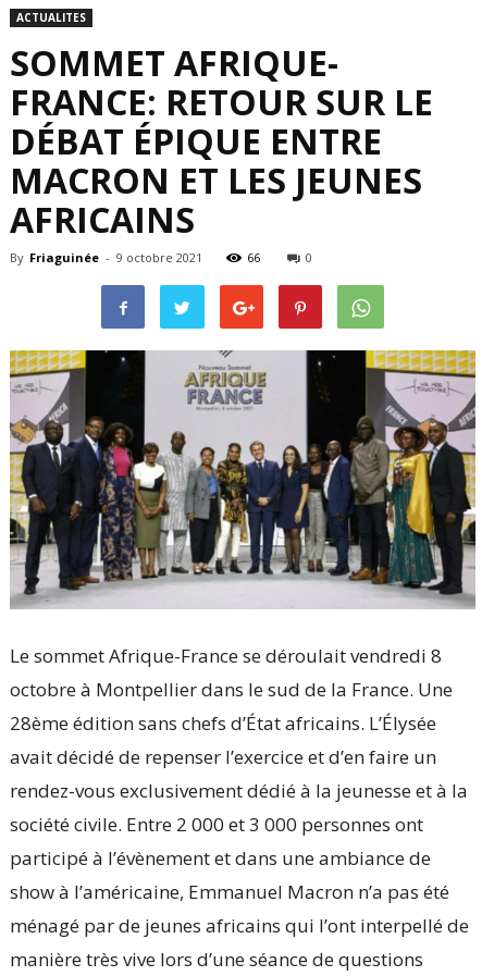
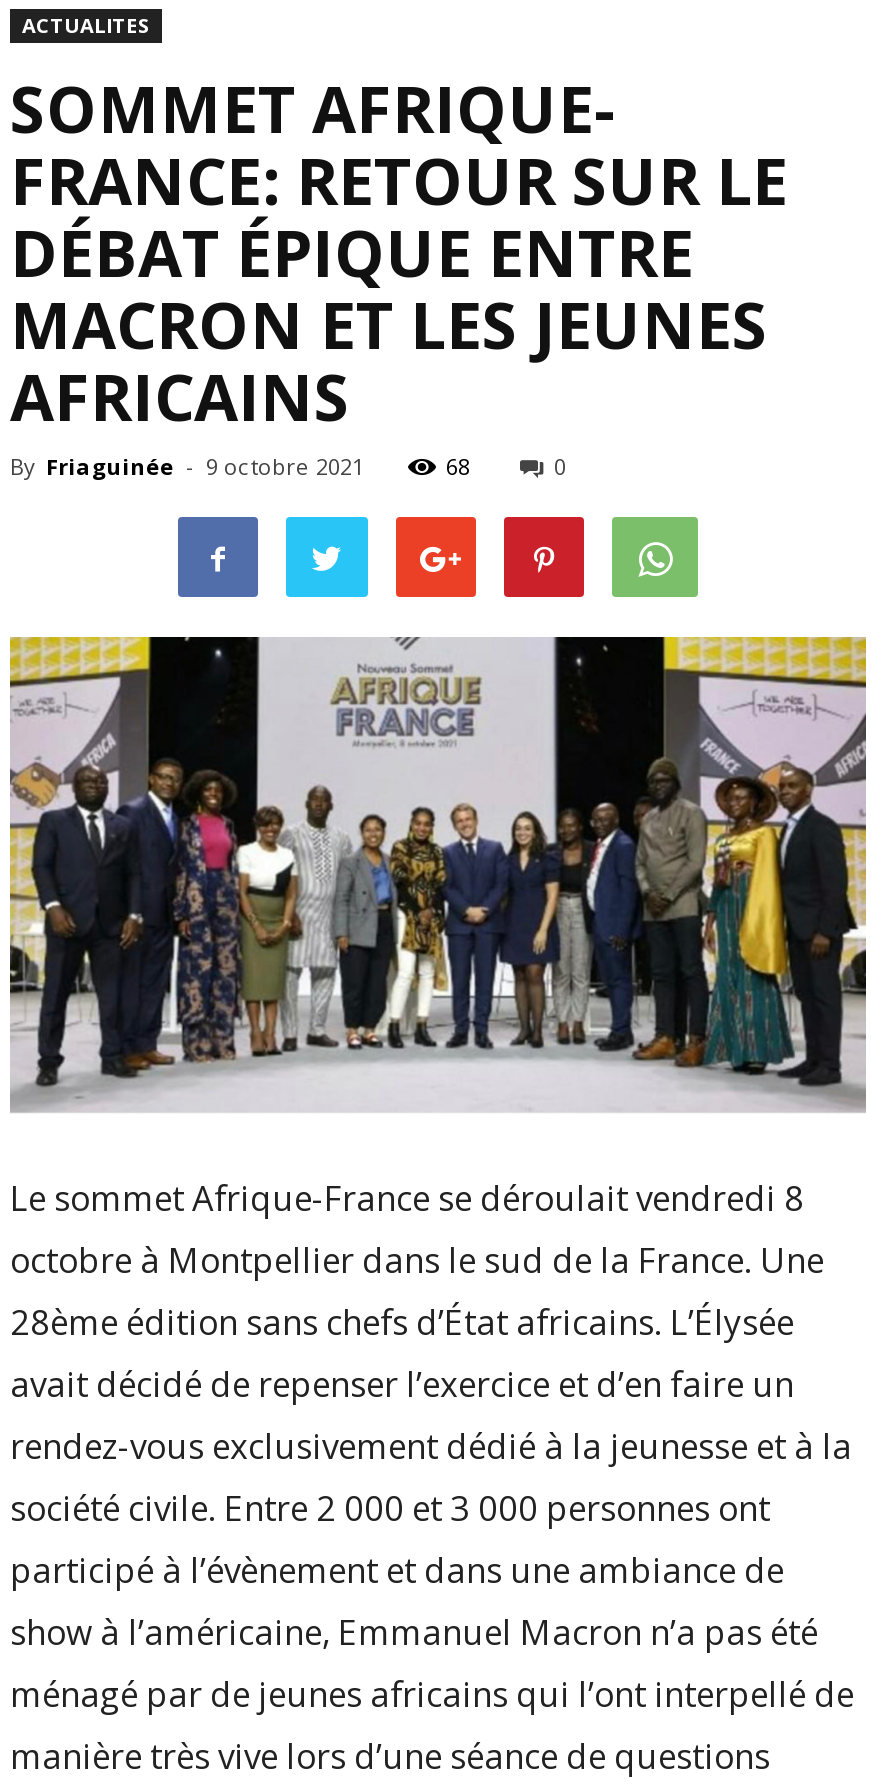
[247,249,260,265] 66 -> [446,451,470,481] 68

